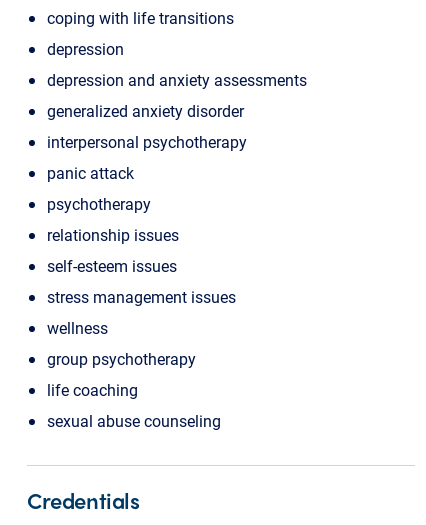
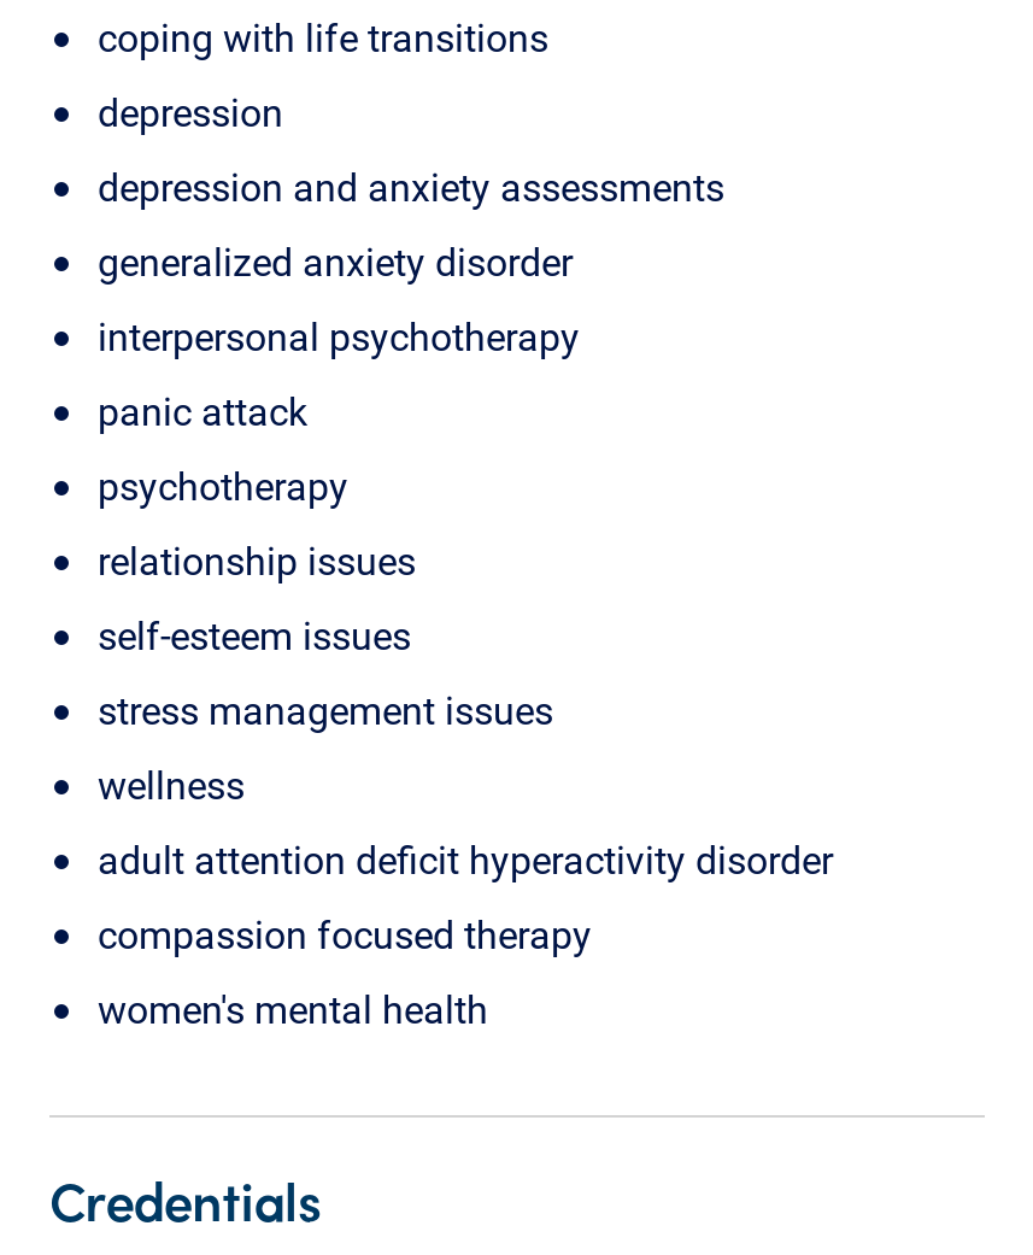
[47,348,196,369] group psychotherapy -> [98,833,833,884] adult attention deficit hyperactivity disorder
[47,379,138,400] life coaching -> [98,908,592,958] compassion focused therapy
[47,410,221,431] sexual abuse counseling -> [98,983,488,1033] women's mental health

